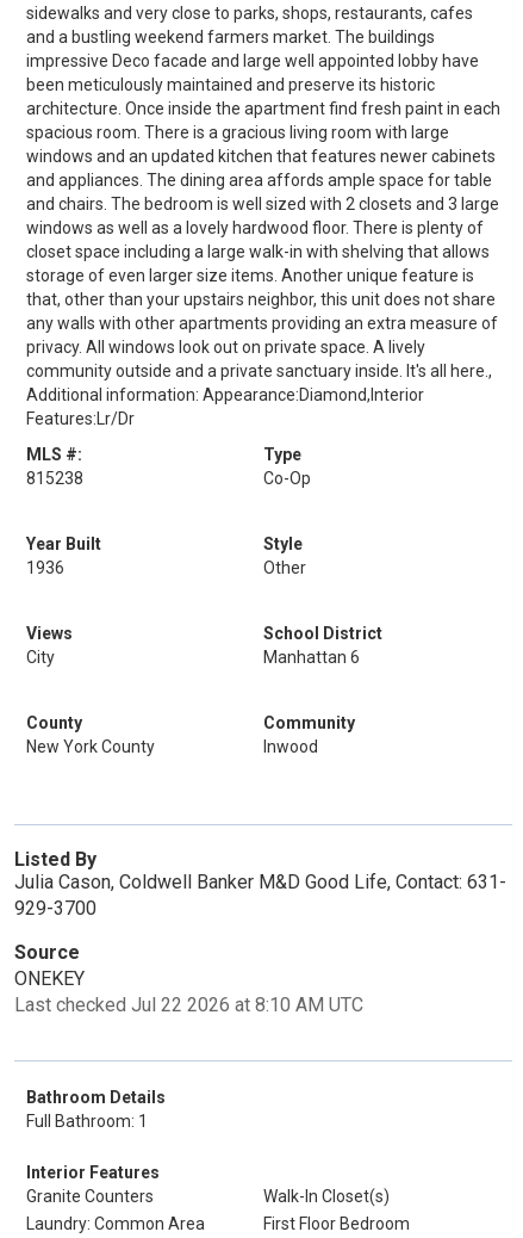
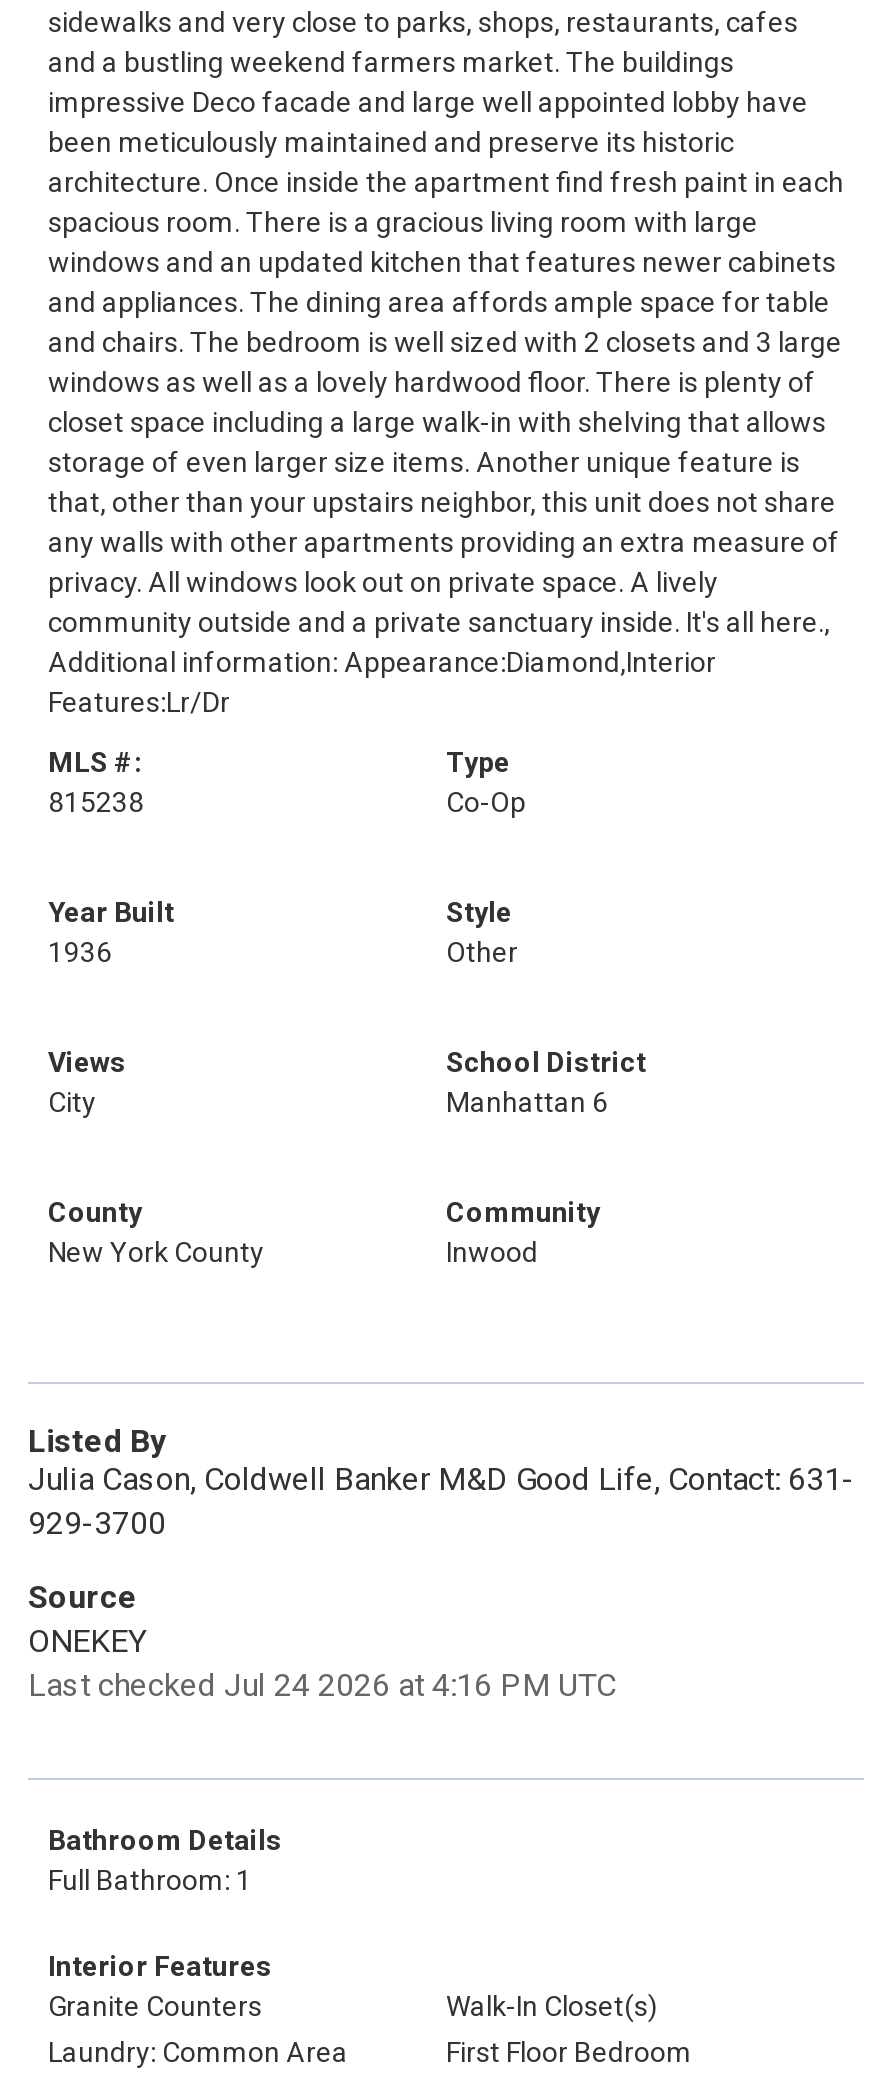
[14,994,363,1016] Last checked Jul 22 2026 at 8:10 AM UTC -> [28,1666,616,1704] Last checked Jul 24 2026 at 4:16 PM UTC

